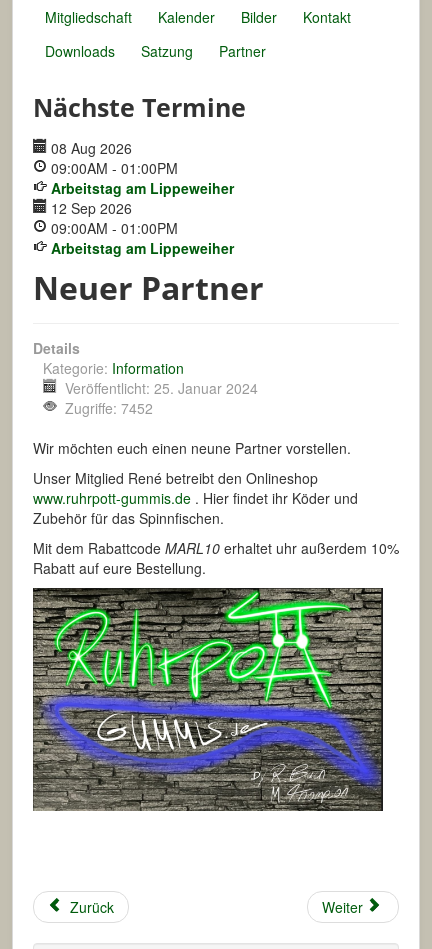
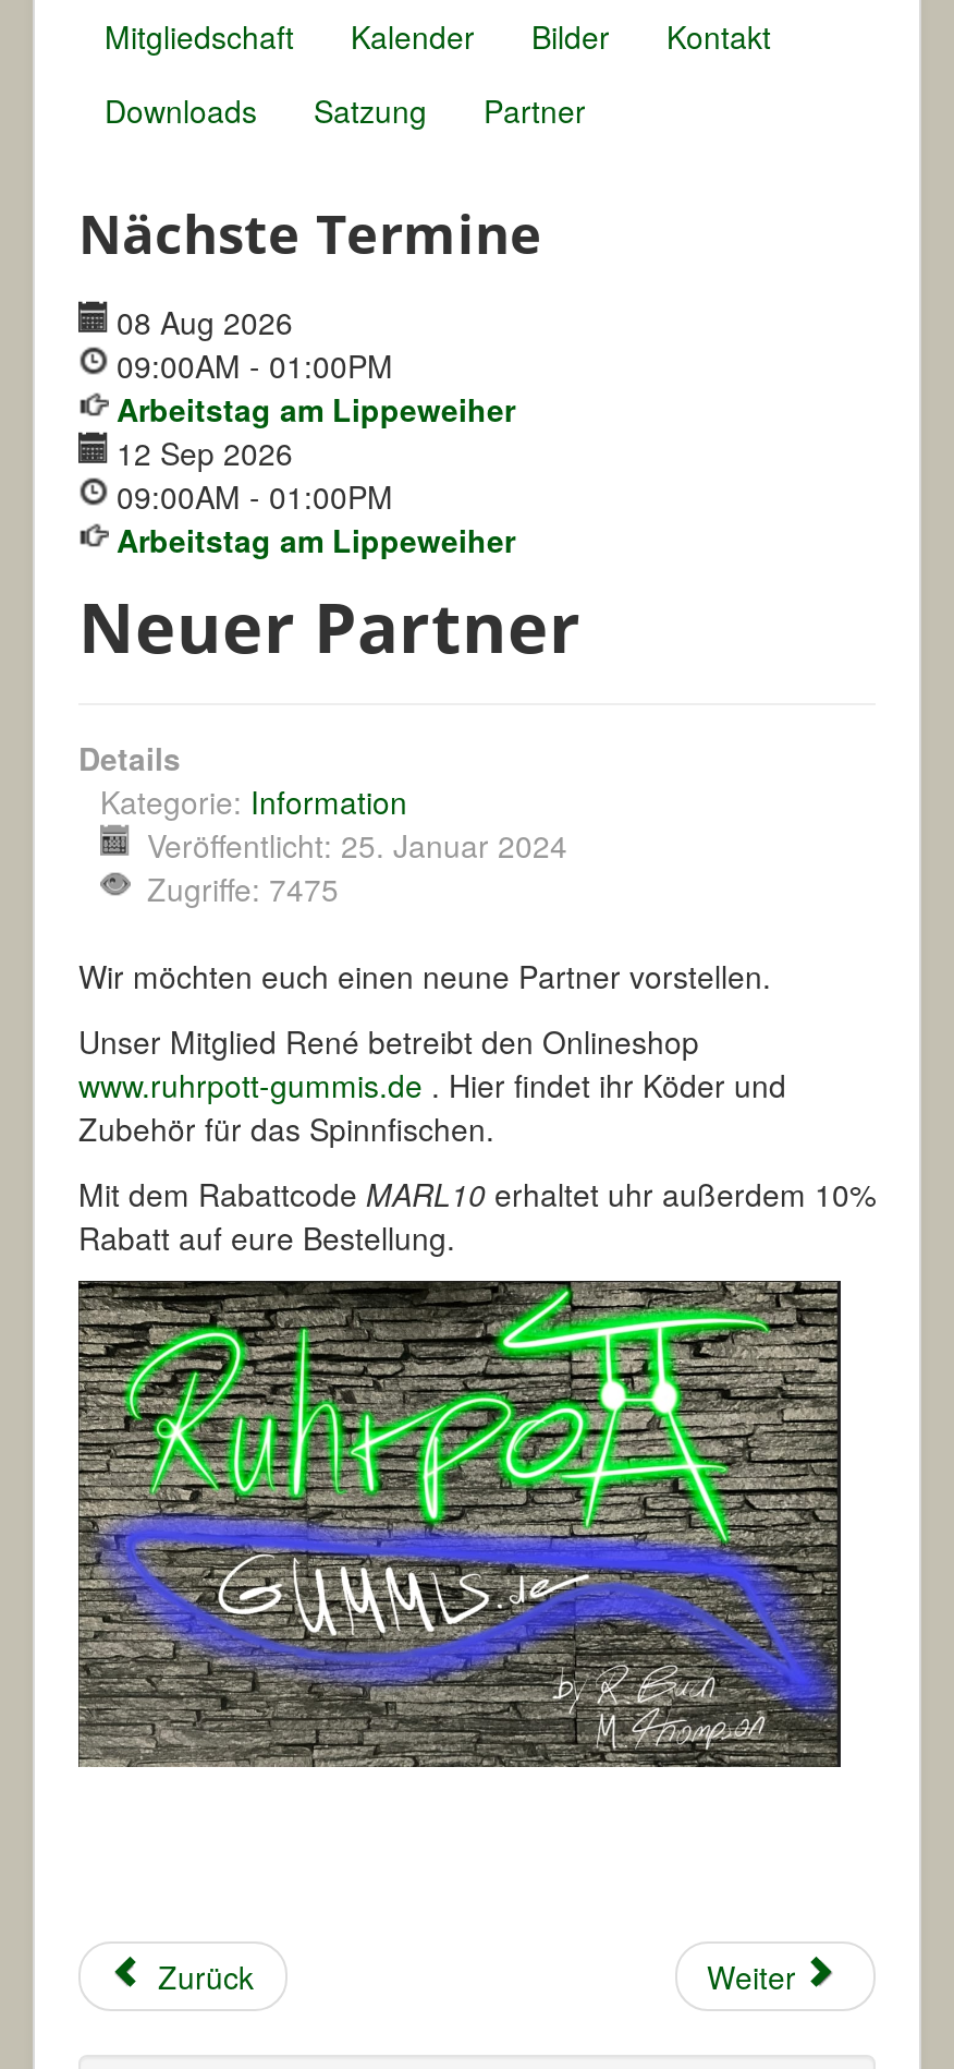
[64,398,152,418] Zugriffe: 7452 -> [147,867,339,911] Zugriffe: 7475

